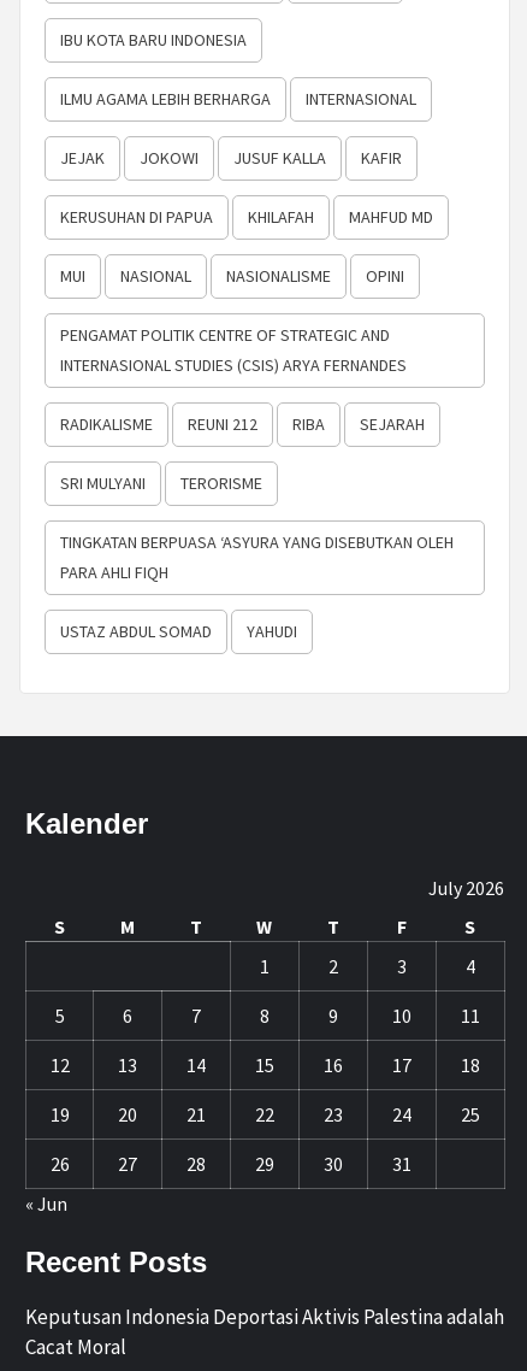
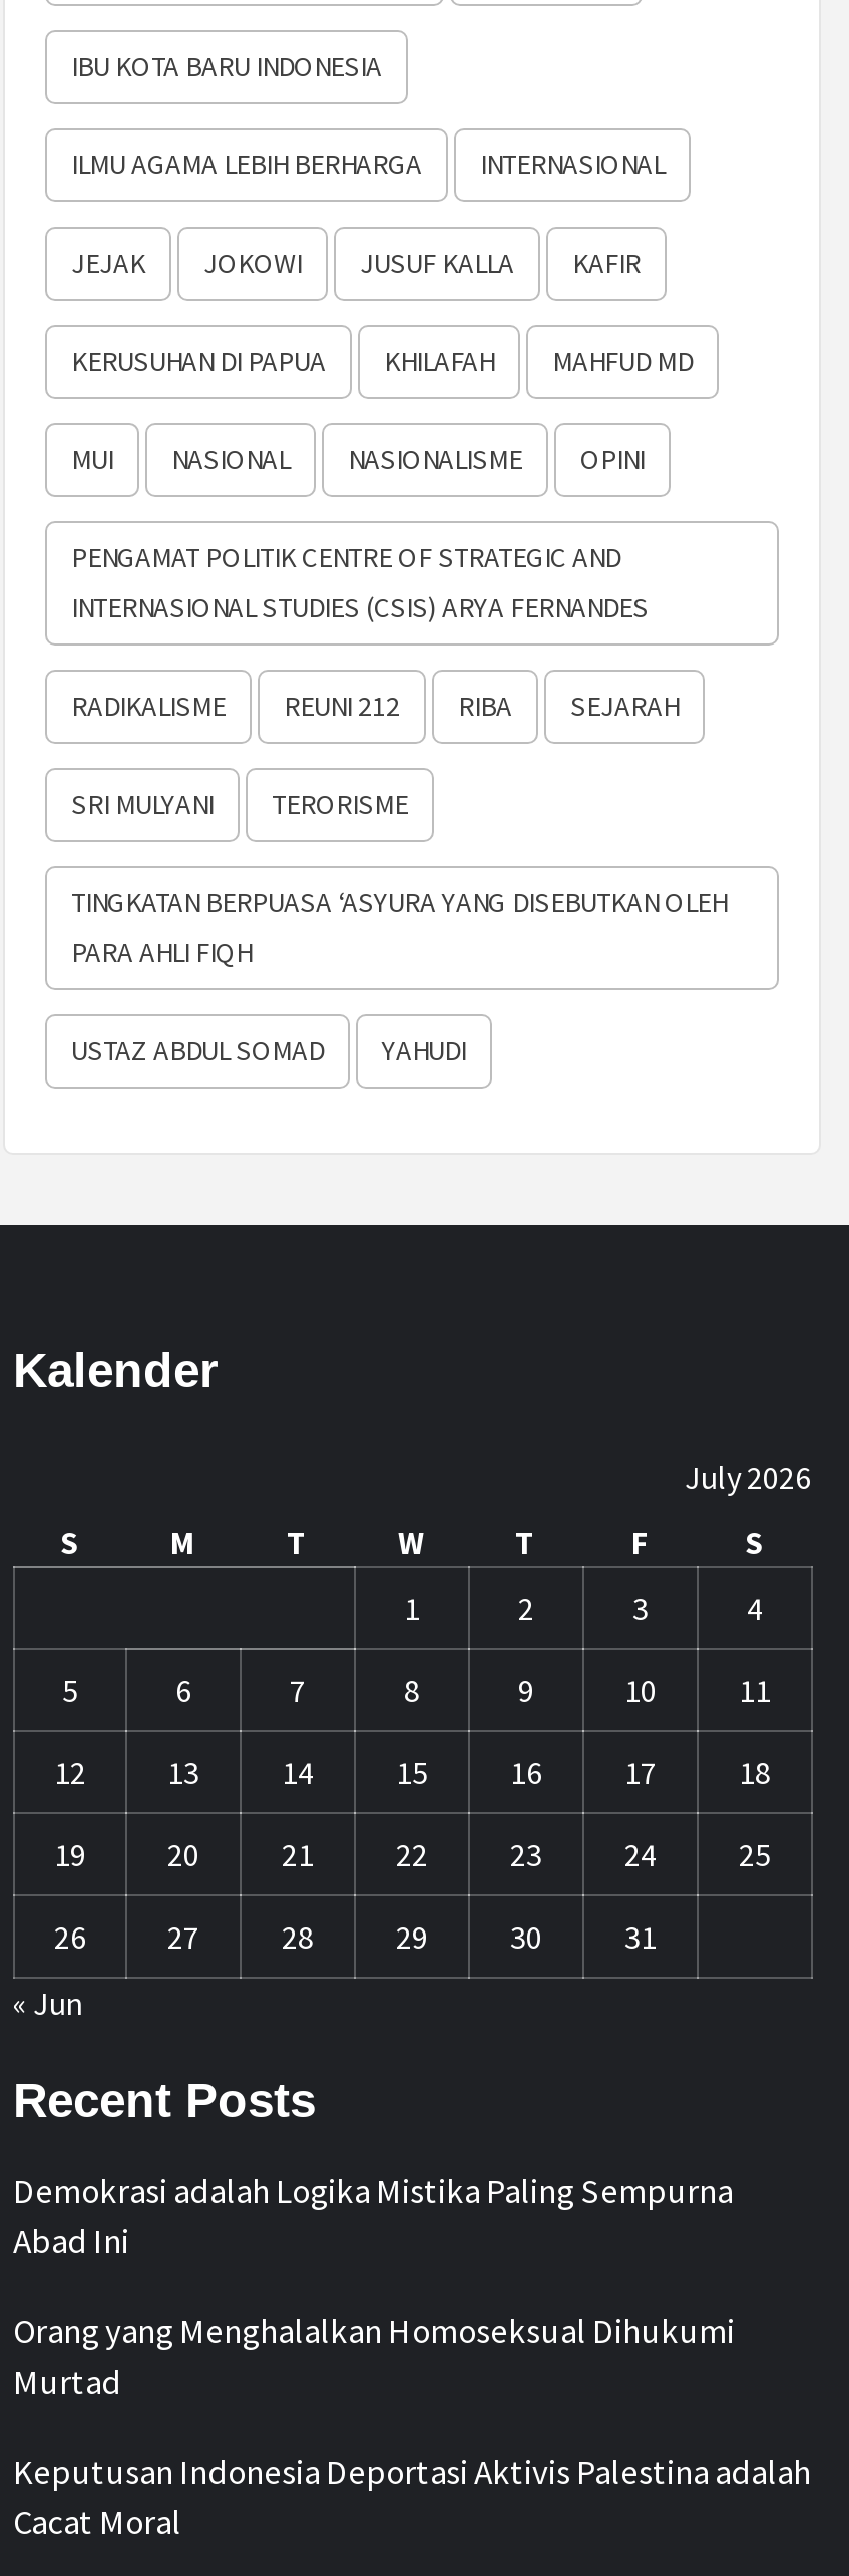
none -> [13,2170,735,2404] Demokrasi adalah Logika Mistika Paling Sempurna | Abad Ini | Orang yang Menghalalkan Homoseksual Dihukumi | Murtad

